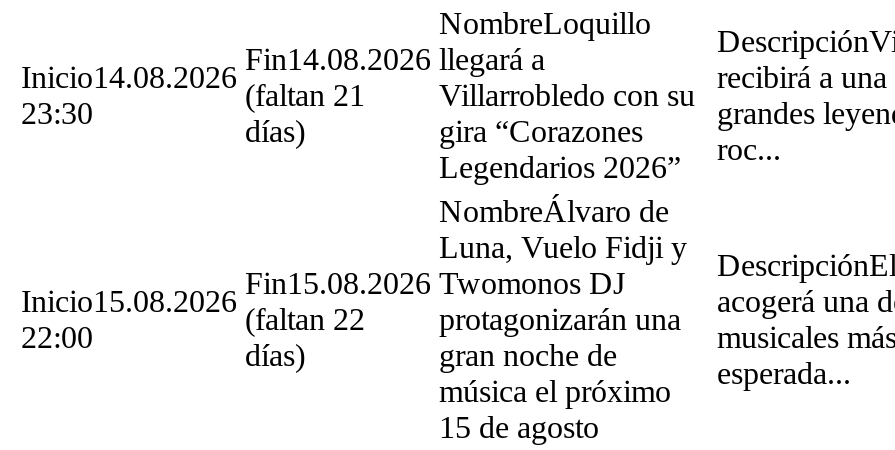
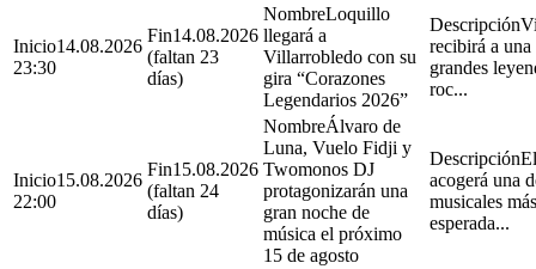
[245,77,365,111] (faltan 21 -> [147,46,219,67] (faltan 23
[245,301,365,335] (faltan 22 -> [147,180,219,200] (faltan 24

